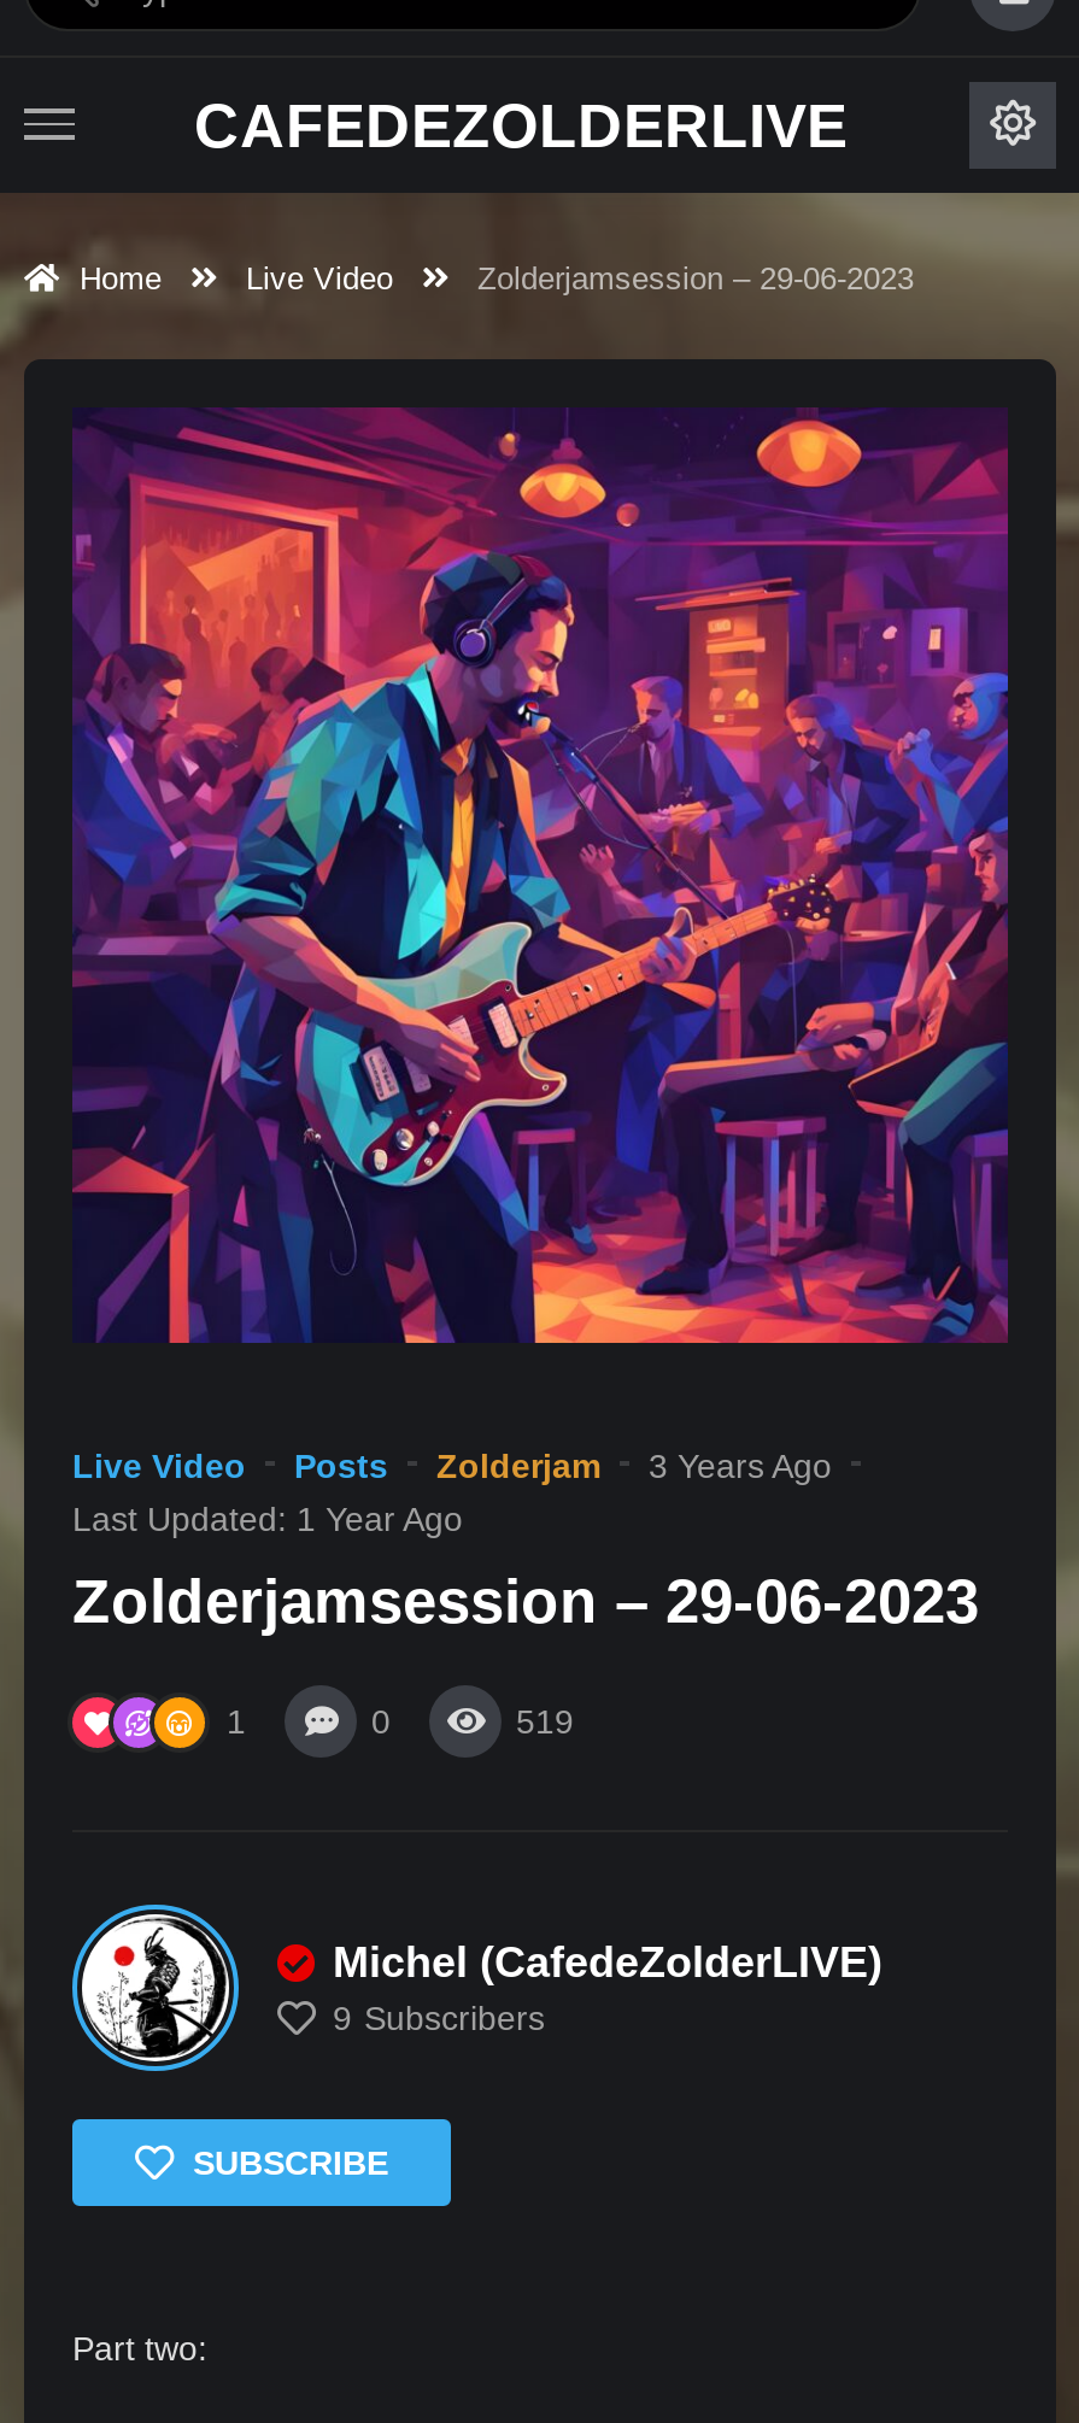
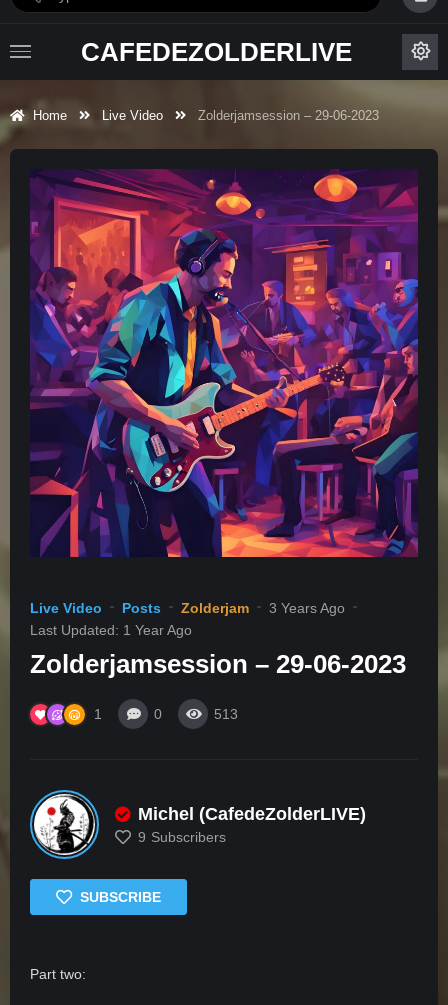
[516,1703,574,1742] 519 -> [214,706,238,722] 513

